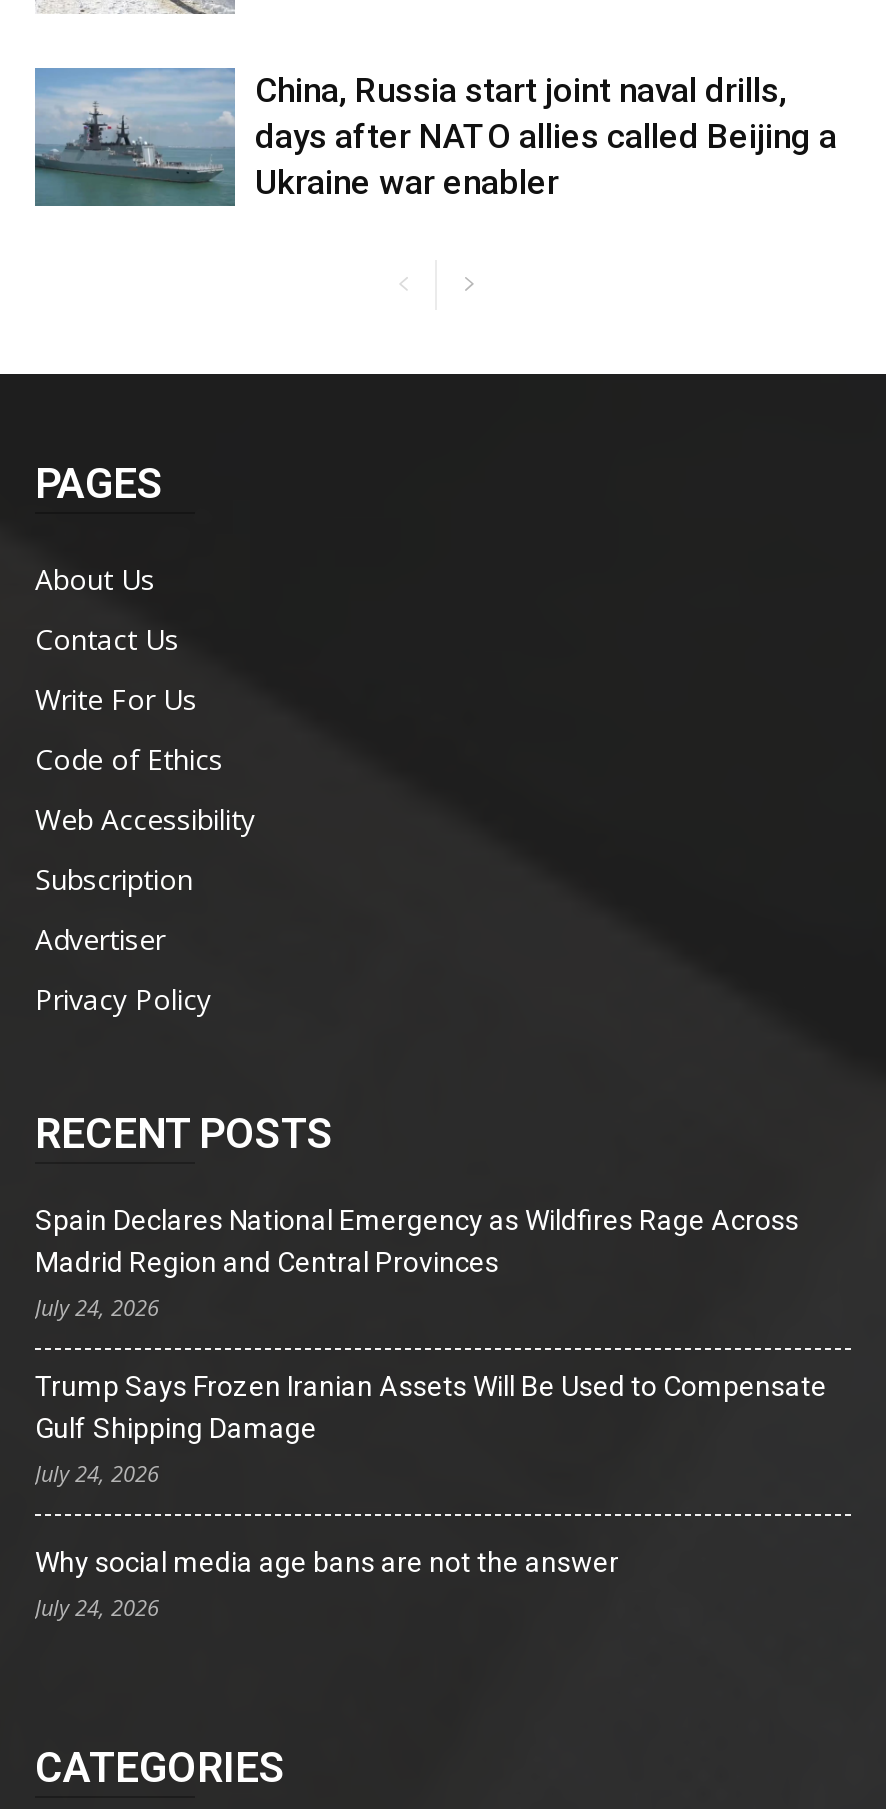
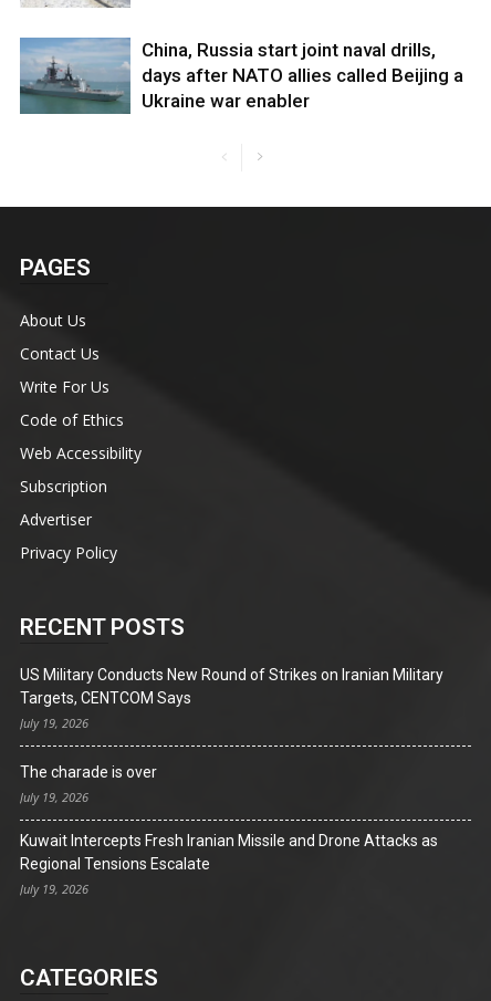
[35,1204,799,1322] Spain Declares National Emergency as Wildfires Rage Across | Madrid Region and Central Provinces | July 24, 2026 -> [20,666,443,731] US Military Conducts New Round of Strikes on Iranian Military | Targets, CENTCOM Says | July 19, 2026
[35,1370,827,1488] Trump Says Frozen Iranian Assets Will Be Used to Compensate | Gulf Shipping Damage | July 24, 2026 -> [20,763,157,805] The charade is over | July 19, 2026
[35,1546,619,1622] Why social media age bans are not the answer | July 24, 2026 -> [20,832,438,897] Kuwait Intercepts Fresh Iranian Missile and Drone Attacks as | Regional Tensions Escalate | July 19, 2026

